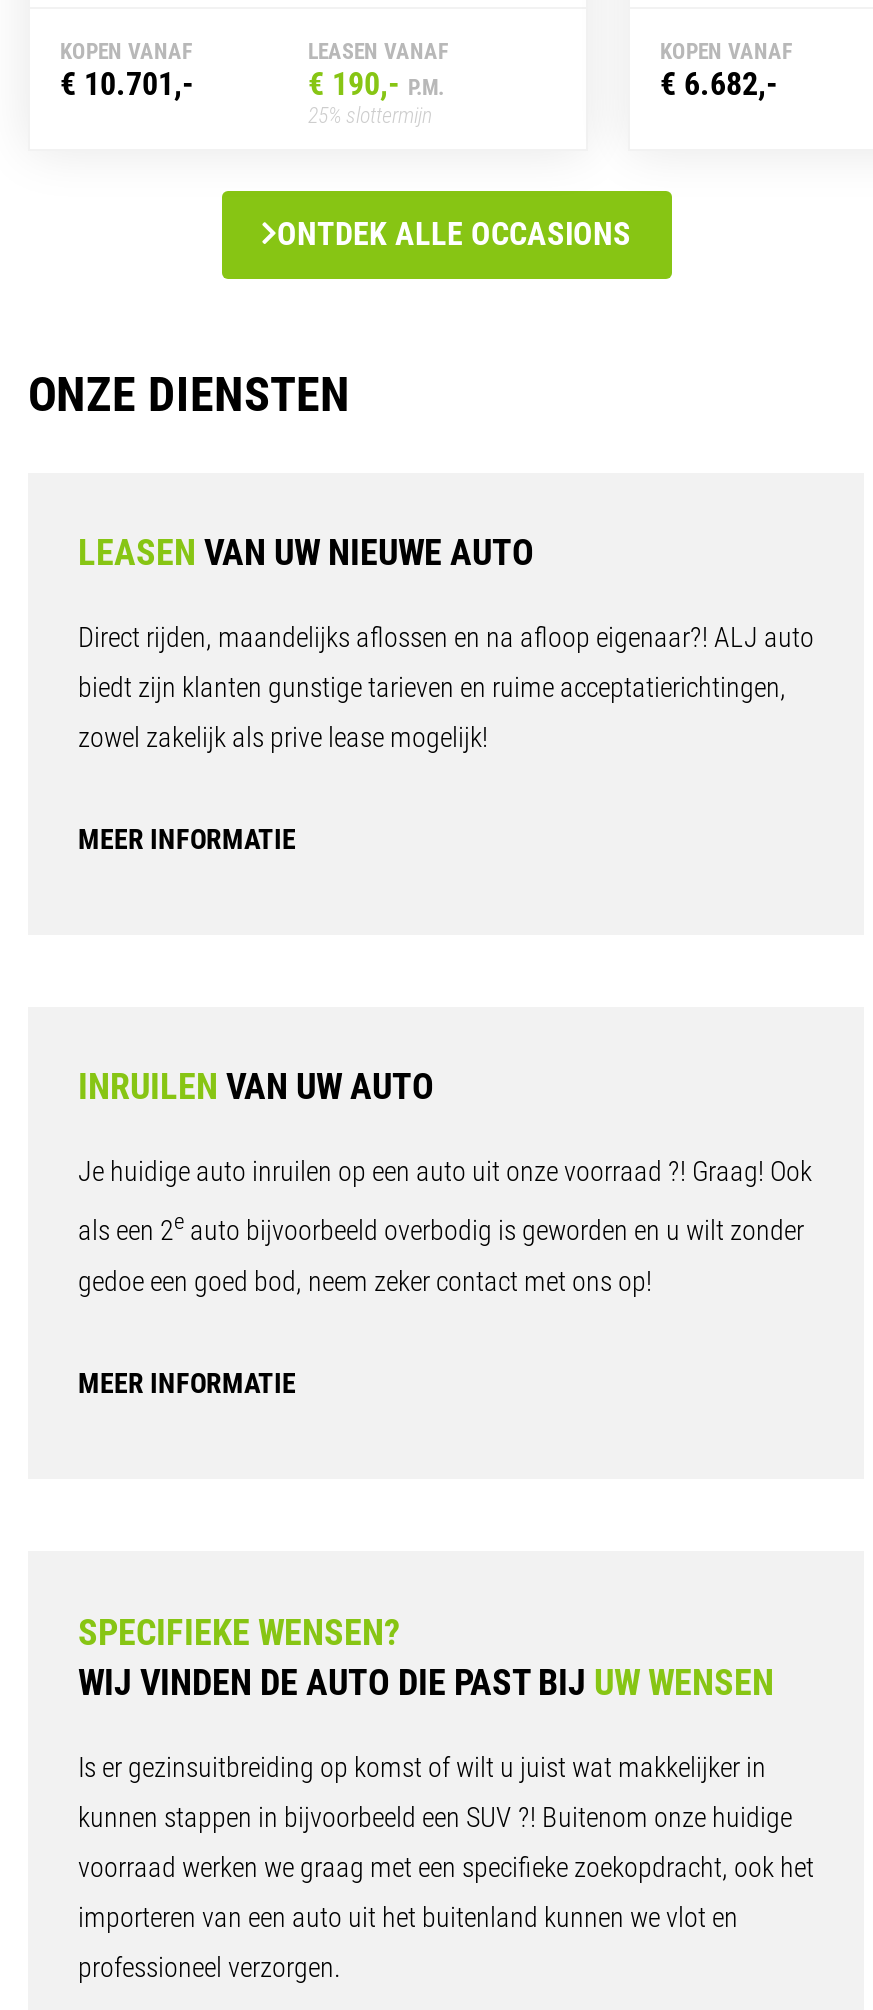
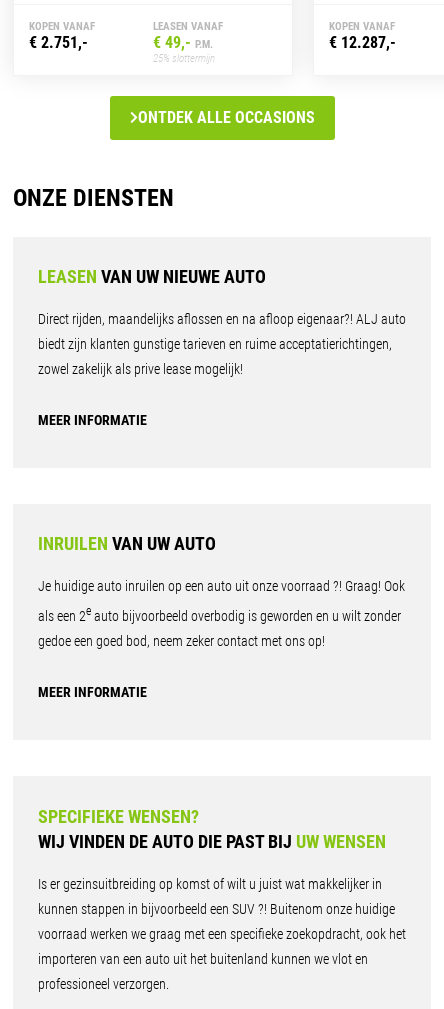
[60,66,194,104] € 10.701,- -> [29,33,88,52] € 2.751,-
[308,66,444,104] € 190,- P.M. -> [153,33,213,52] € 49,- P.M.
[660,66,778,104] € 6.682,- -> [329,33,396,52] € 12.287,-

